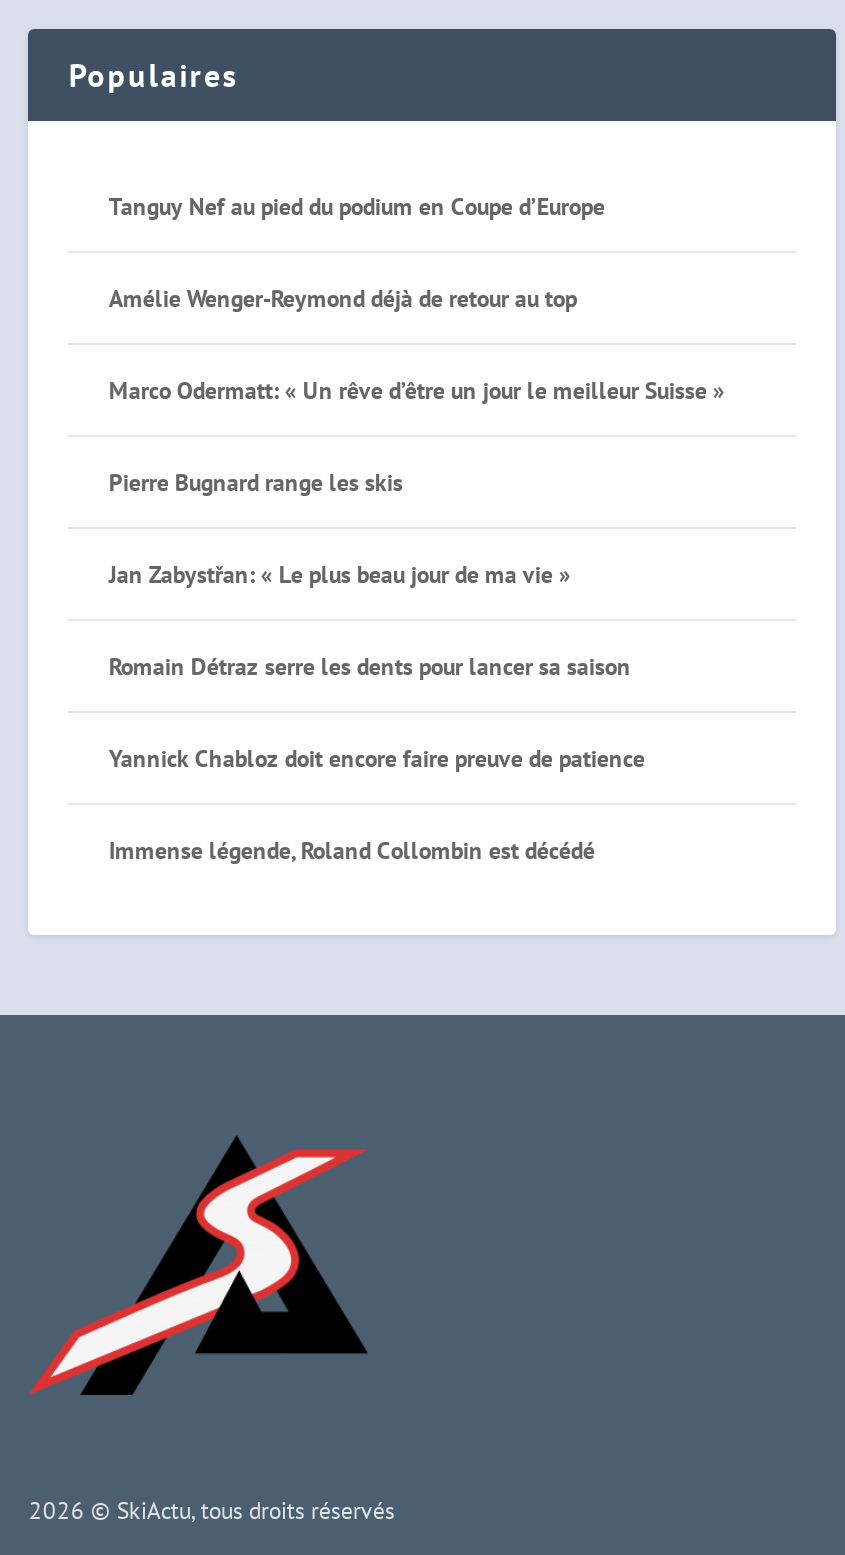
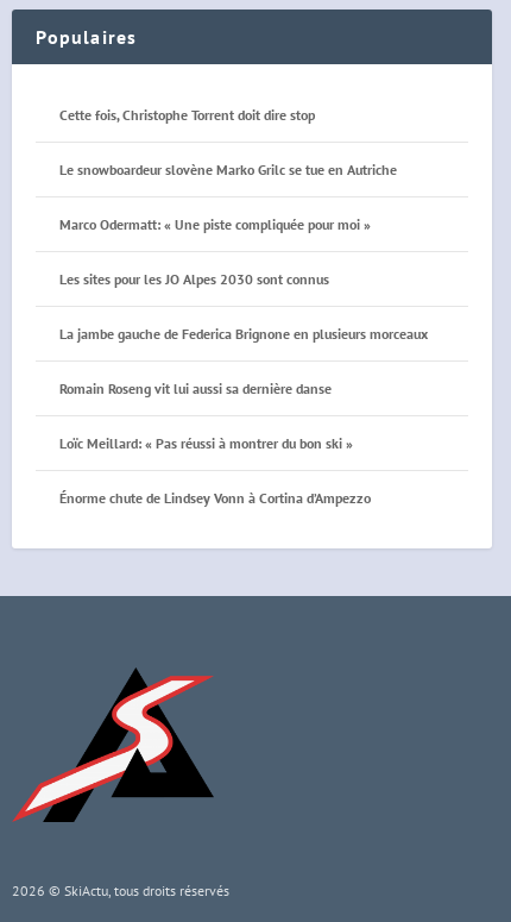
[109,190,605,220] Tanguy Nef au pied du podium en Coupe d’Europe -> [60,106,315,123] Cette fois, Christophe Torrent doit dire stop
[109,282,577,312] Amélie Wenger-Reymond déjà de retour au top -> [60,160,397,178] Le snowboardeur slovène Marko Grilc se tue en Autriche
[109,374,725,404] Marco Odermatt: « Un rêve d’être un jour le meilleur Suisse » -> [60,215,371,233] Marco Odermatt: « Une piste compliquée pour moi »
[109,466,403,496] Pierre Bugnard range les skis -> [60,270,330,288] Les sites pour les JO Alpes 2030 sont connus
[109,558,571,588] Jan Zabystřan: « Le plus beau jour de ma vie » -> [60,324,428,342] La jambe gauche de Federica Brignone en plusieurs morceaux
[109,650,631,680] Romain Détraz serre les dents pour lancer sa saison -> [60,379,332,397] Romain Roseng vit lui aussi sa dernière danse
[109,742,645,772] Yannick Chabloz doit encore faire preuve de patience -> [60,434,353,452] Loïc Meillard: « Pas réussi à montrer du bon ski »
[109,834,595,864] Immense légende, Roland Collombin est décédé -> [60,489,371,506] Énorme chute de Lindsey Vonn à Cortina d’Ampezzo

